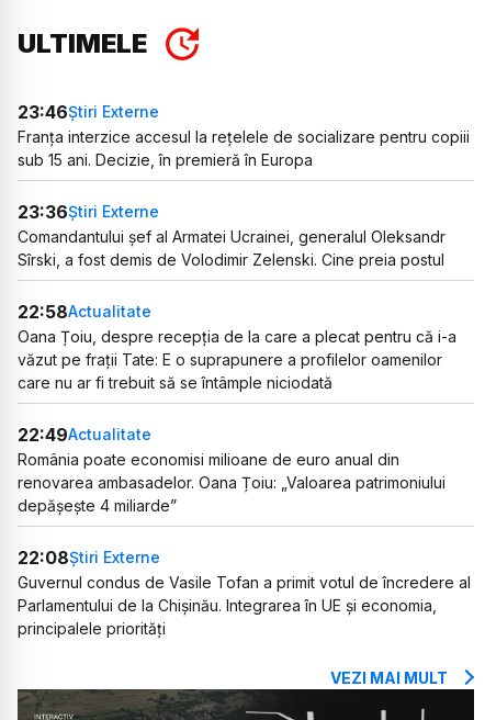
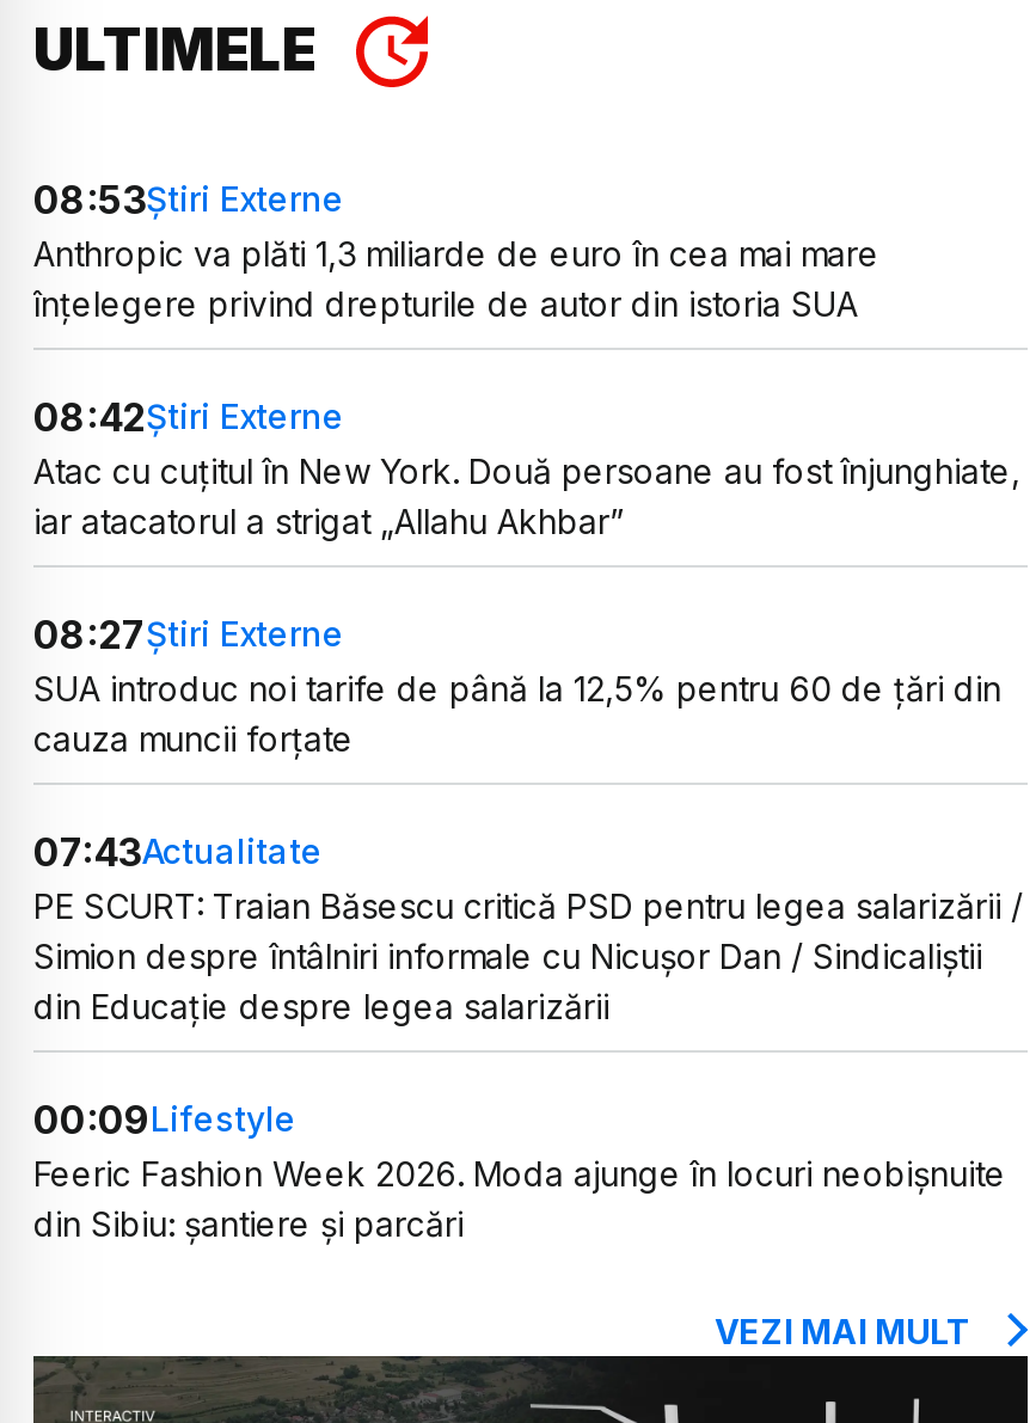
[18,101,470,169] 23:46Știri Externe | Franța interzice accesul la rețelele de socializare pentru copiii | sub 15 ani. Decizie, în premieră în Europa -> [33,175,879,324] 08:53Știri Externe | Anthropic va plăti 1,3 miliarde de euro în cea mai mare | înțelegere privind drepturile de autor din istoria SUA
[18,201,445,269] 23:36Știri Externe | Comandantului șef al Armatei Ucrainei, generalul Oleksandr | Sîrski, a fost demis de Volodimir Zelenski. Cine preia postul -> [33,393,1020,541] 08:42Știri Externe | Atac cu cuțitul în New York. Două persoane au fost înjunghiate, | iar atacatorul a strigat „Allahu Akhbar”
[18,301,456,392] 22:58Actualitate | Oana Țoiu, despre recepția de la care a plecat pentru că i-a | văzut pe frații Tate: E o suprapunere a profilelor oamenilor | care nu ar fi trebuit să se întâmple niciodată -> [33,610,1001,758] 08:27Știri Externe | SUA introduc noi tarife de până la 12,5% pentru 60 de țări din | cauza muncii forțate
[18,424,445,515] 22:49Actualitate | România poate economisi milioane de euro anual din | renovarea ambasadelor. Oana Țoiu: „Valoarea patrimoniului | depășește 4 miliarde” -> [33,828,1023,1026] 07:43Actualitate | PE SCURT: Traian Băsescu critică PSD pentru legea salarizării / | Simion despre întâlniri informale cu Nicușor Dan / Sindicaliștii | din Educație despre legea salarizării
[18,546,471,638] 22:08Știri Externe | Guvernul condus de Vasile Tofan a primit votul de încredere al | Parlamentului de la Chișinău. Integrarea în UE și economia, | principalele priorități -> [33,1095,1006,1244] 00:09Lifestyle | Feeric Fashion Week 2026. Moda ajunge în locuri neobișnuite | din Sibiu: șantiere și parcări

